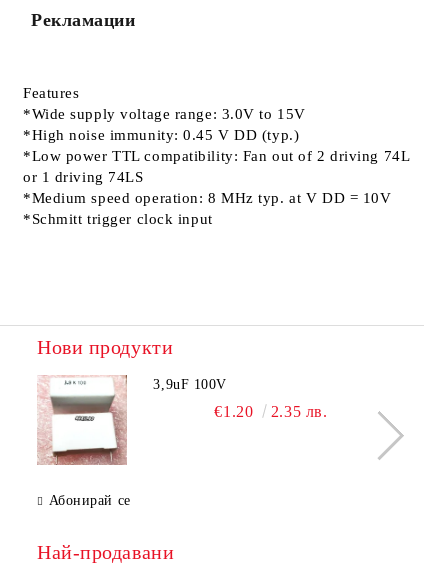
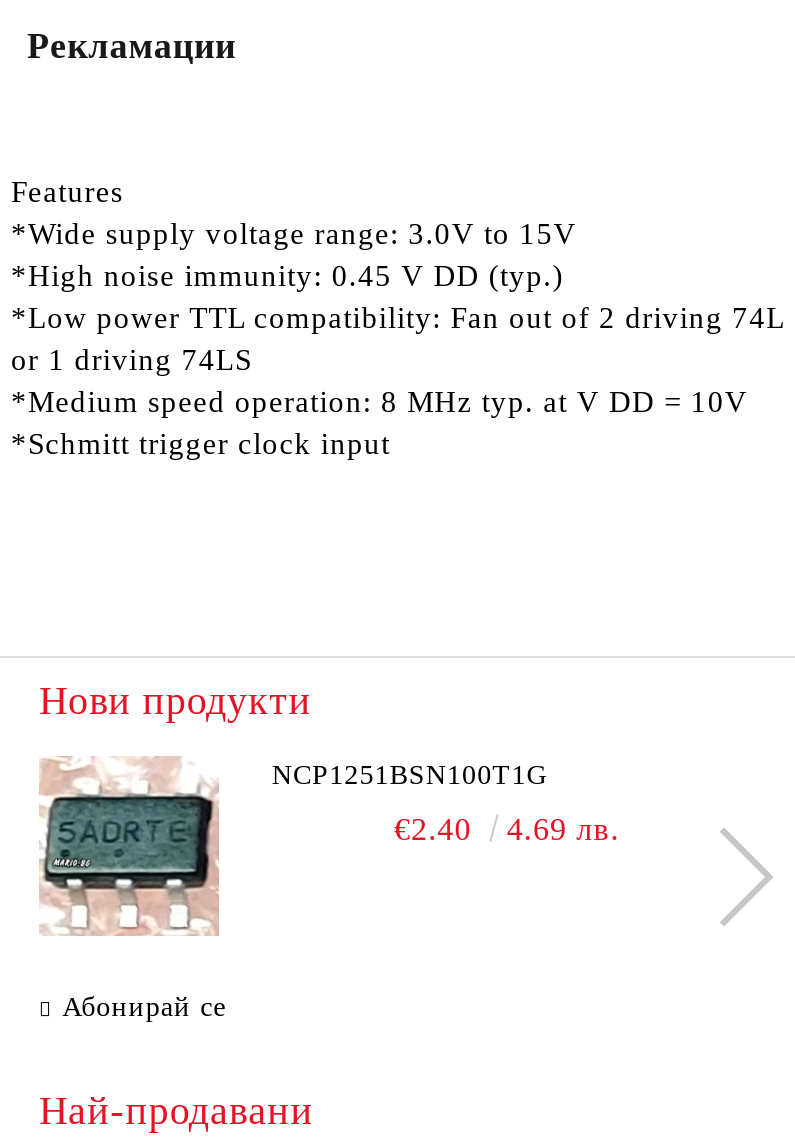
[37,374,227,466] [image] | 3,9uF 100V -> [41,756,548,936] [image] | NCP1251BSN100T1G
[214,403,327,420] €1.20 | 2.35 лв. -> [394,812,620,846] €2.40 | 4.69 лв.

